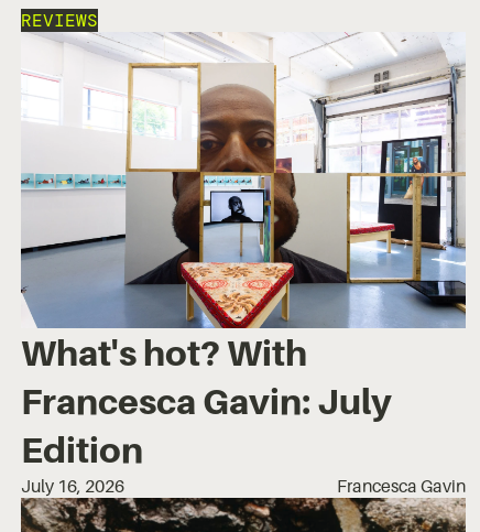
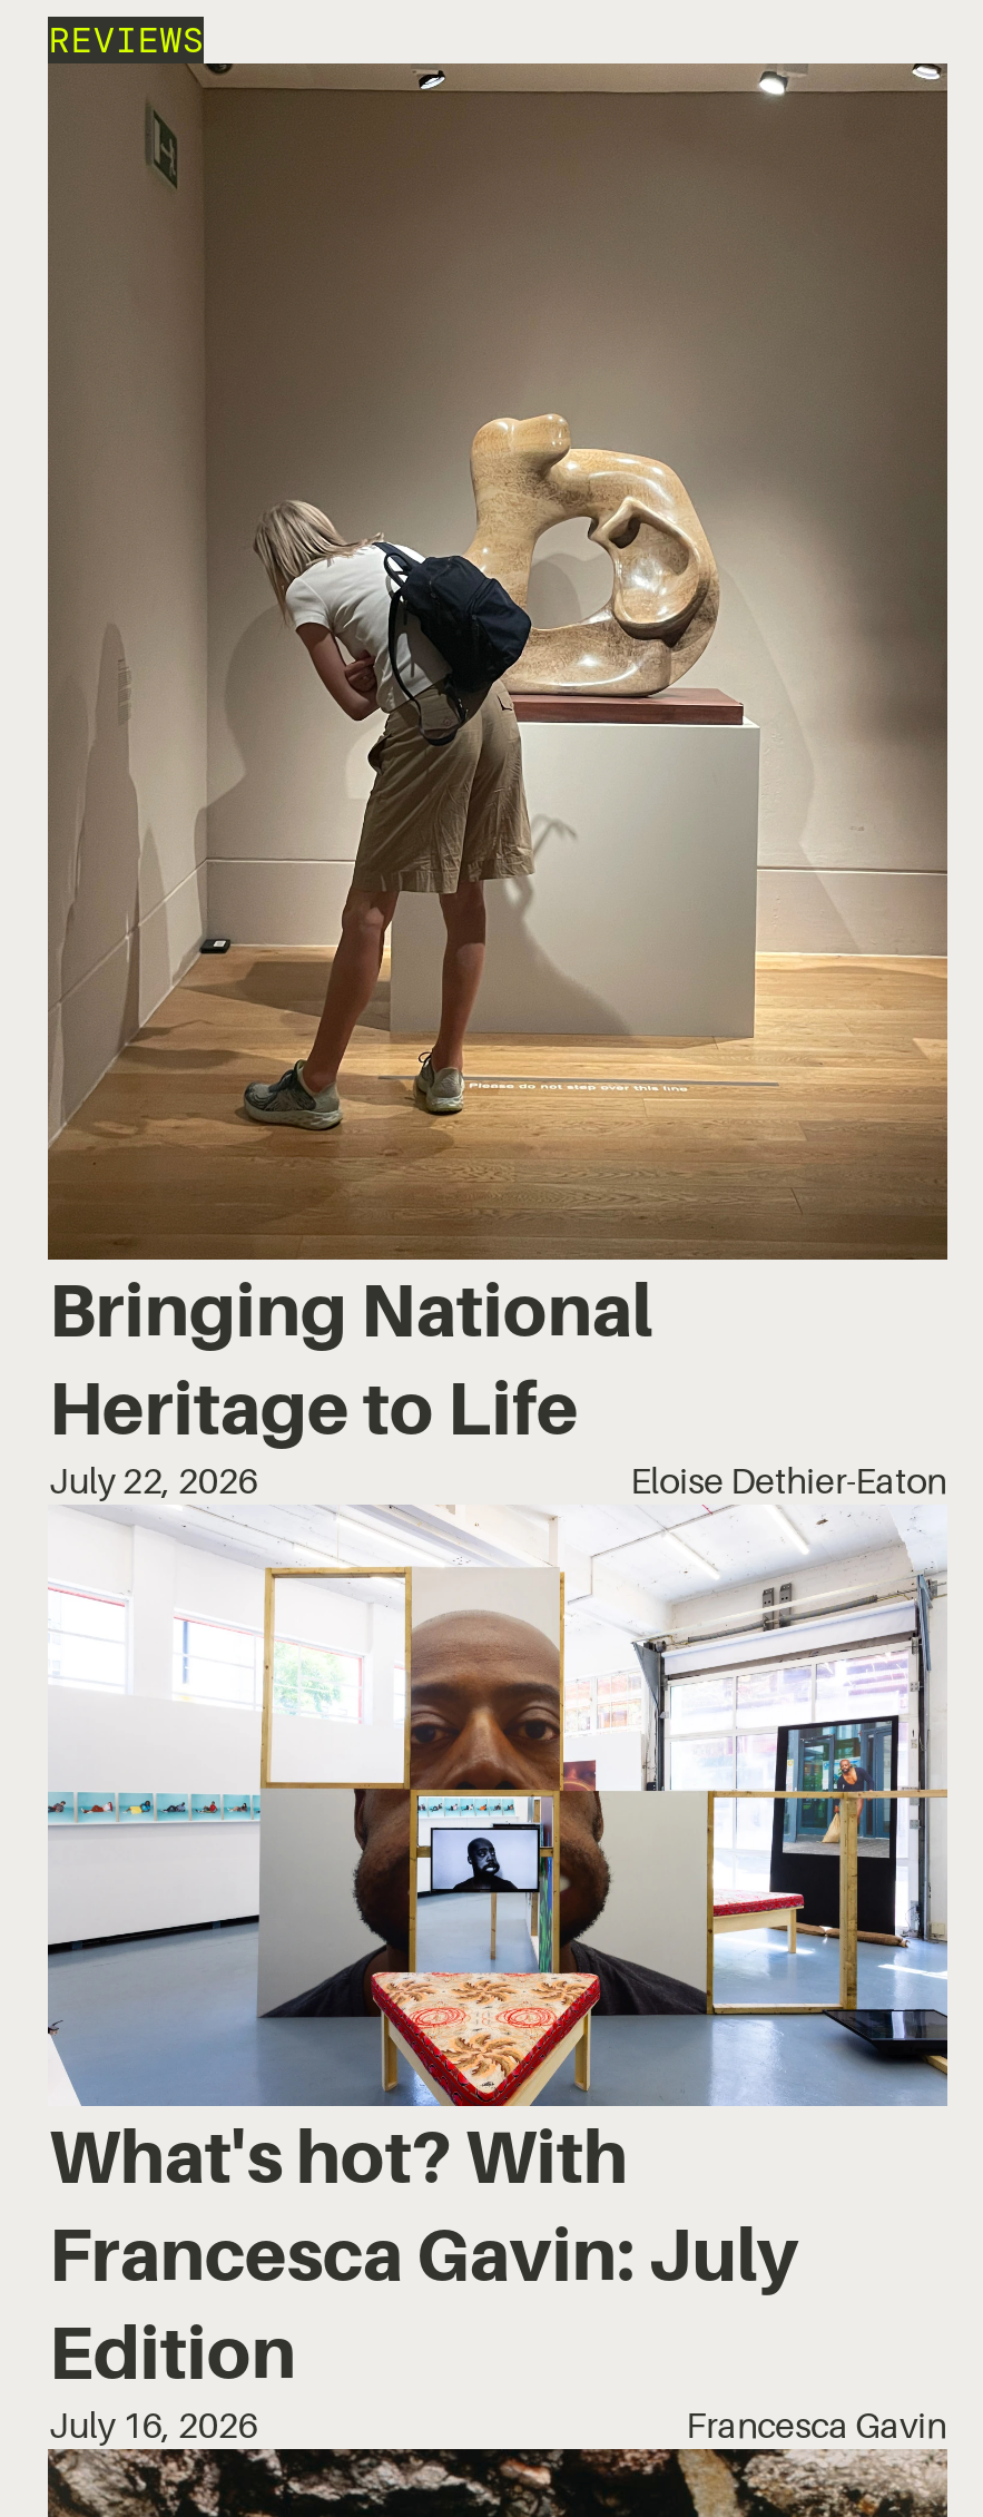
none -> [46,61,950,1504] [image] | Bringing National | Heritage to Life | July 22, 2026 | Eloise Dethier-Eaton

